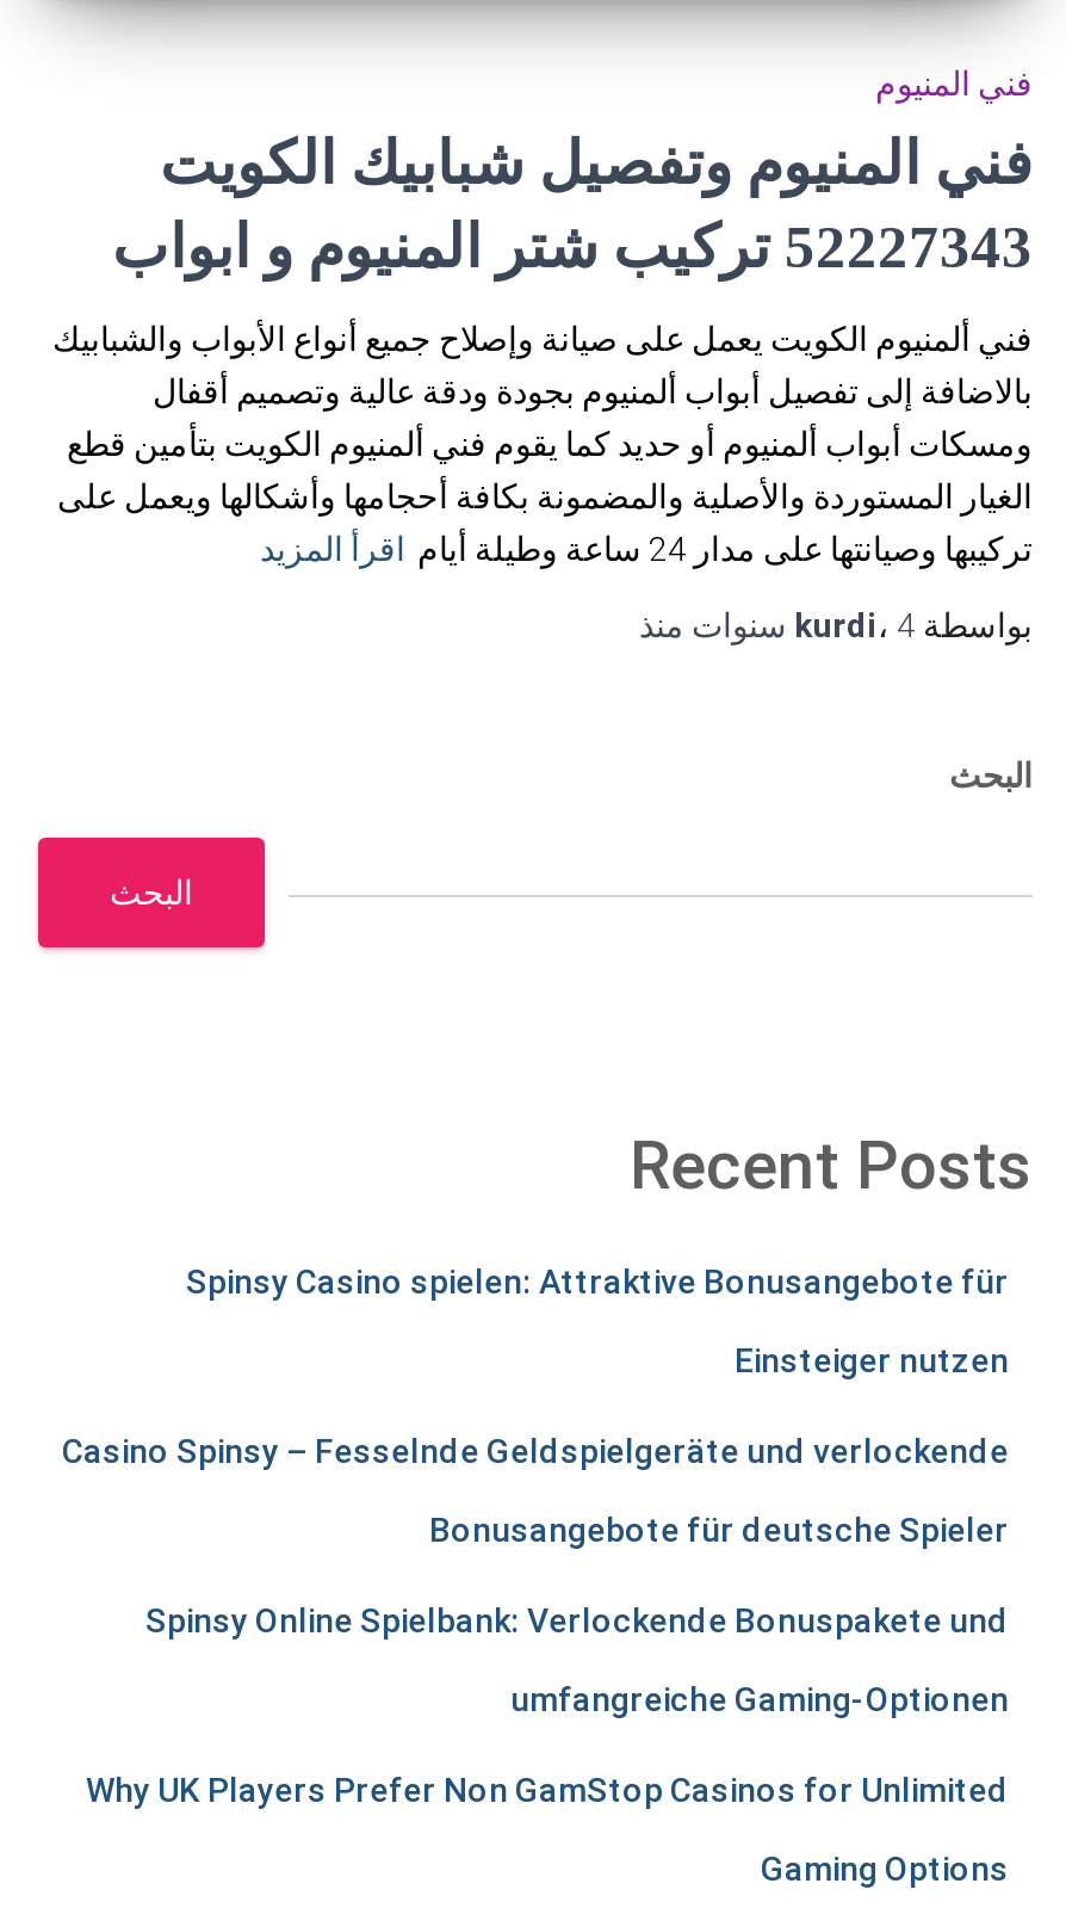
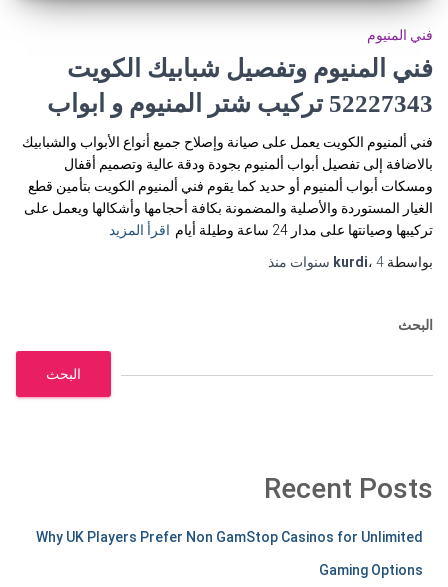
[62,1262,1009,1718] Spinsy Casino spielen: Attraktive Bonusangebote für | Einsteiger nutzen | Casino Spinsy – Fesselnde Geldspielgeräte und verlockende | Bonusangebote für deutsche Spieler | Spinsy Online Spielbank: Verlockende Bonuspakete und | umfangreiche Gaming-Optionen -> none

